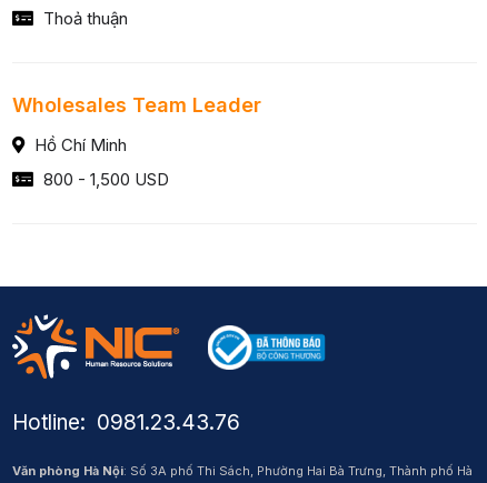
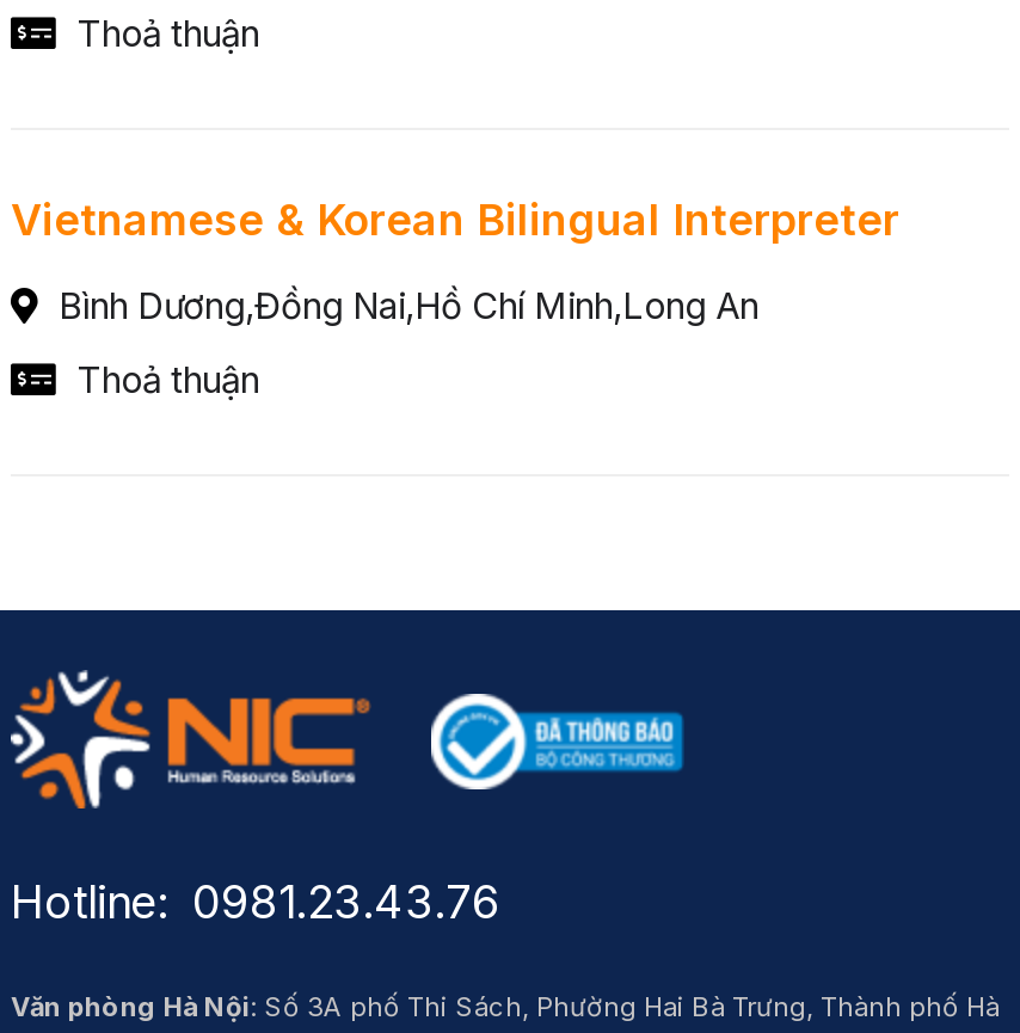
[12,93,261,117] Wholesales Team Leader -> [11,195,899,245] Vietnamese & Korean Bilingual Interpreter
[30,134,127,155] Hồ Chí Minh -> [49,283,758,328] Bình Dương,Đồng Nai,Hồ Chí Minh,Long An
[39,169,169,190] 800 - 1,500 USD -> [68,357,259,402] Thoả thuận

